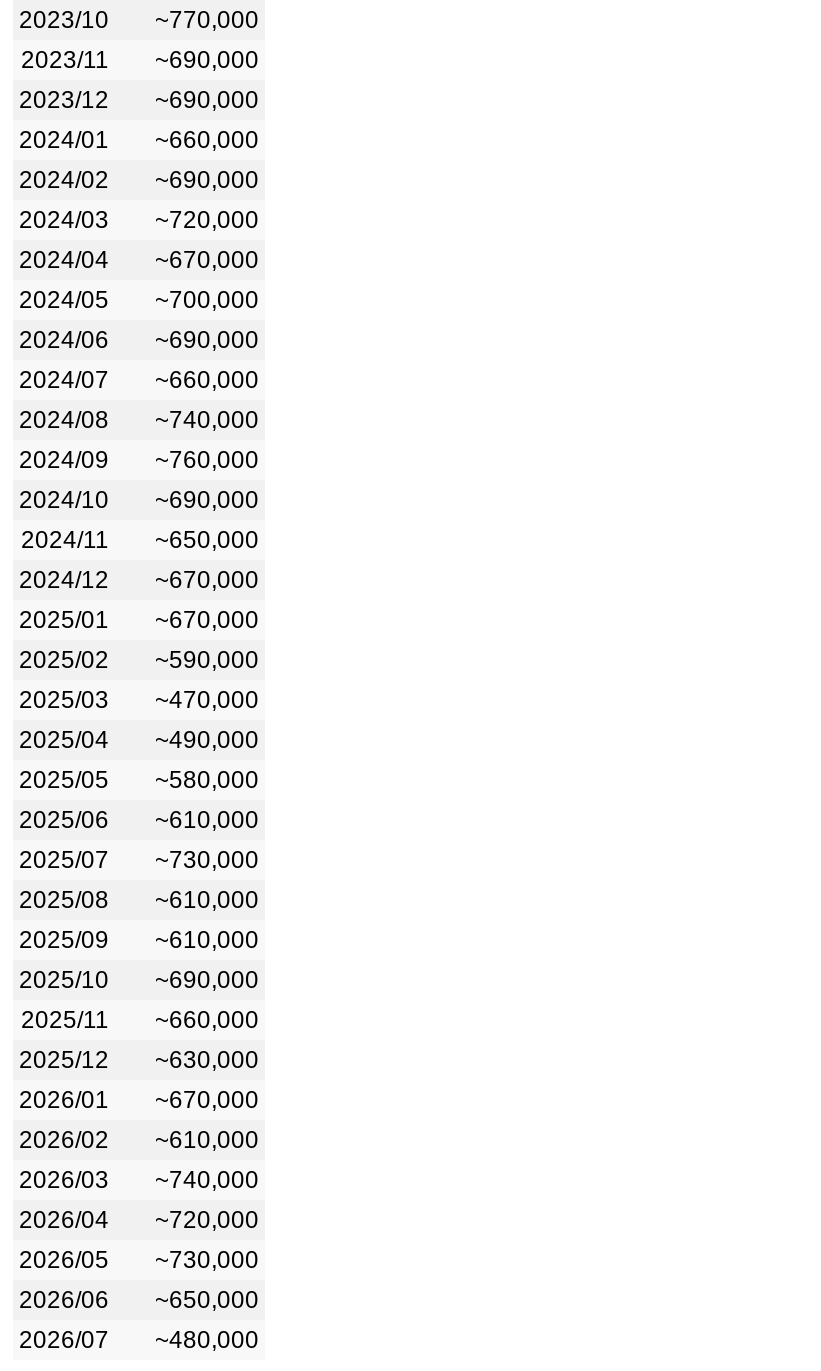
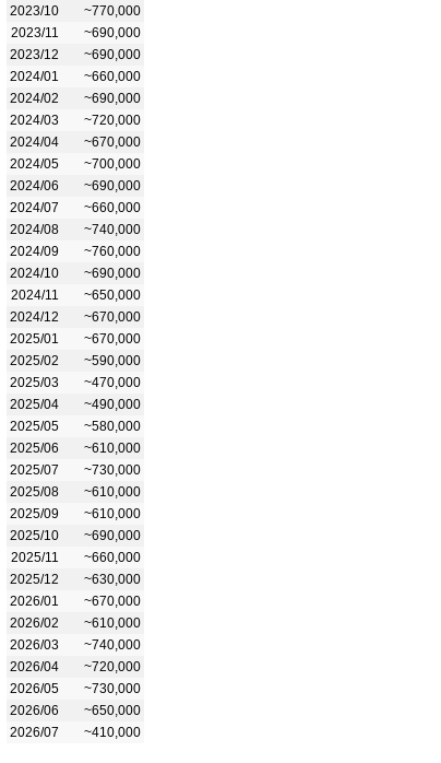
[19,1326,259,1354] 2026/07 ~480,000 -> [10,725,141,740] 2026/07 ~410,000

